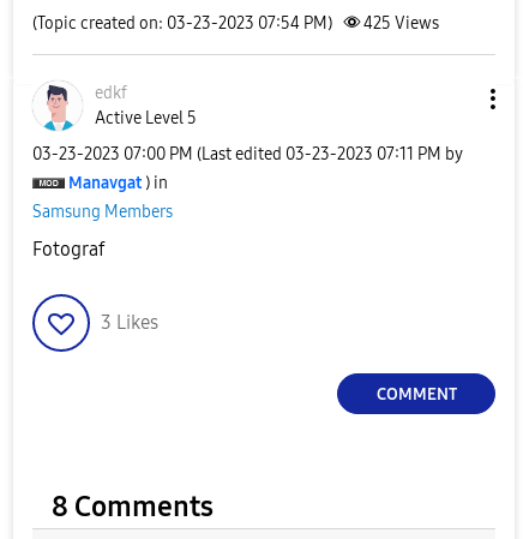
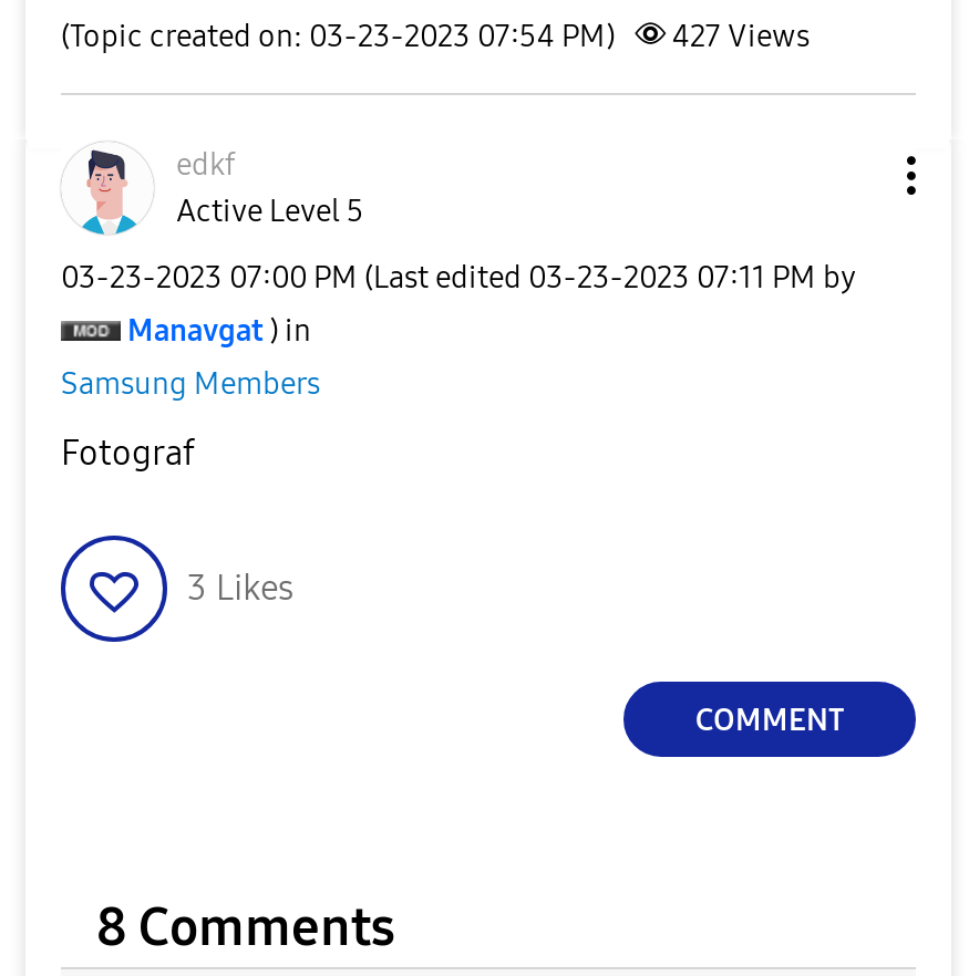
[32,13,439,34] (Topic created on: 03-23-2023 07:54 PM) 425 Views -> [61,18,810,55] (Topic created on: 03-23-2023 07:54 PM) 427 Views

